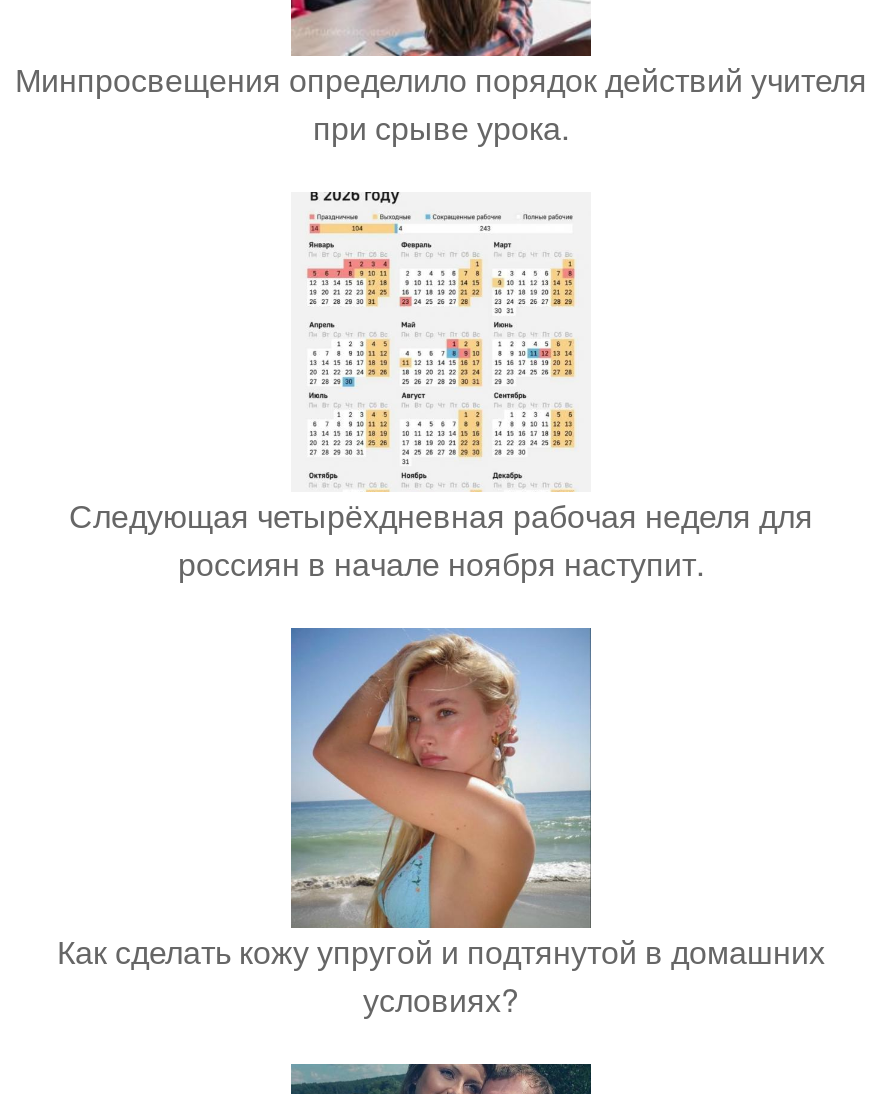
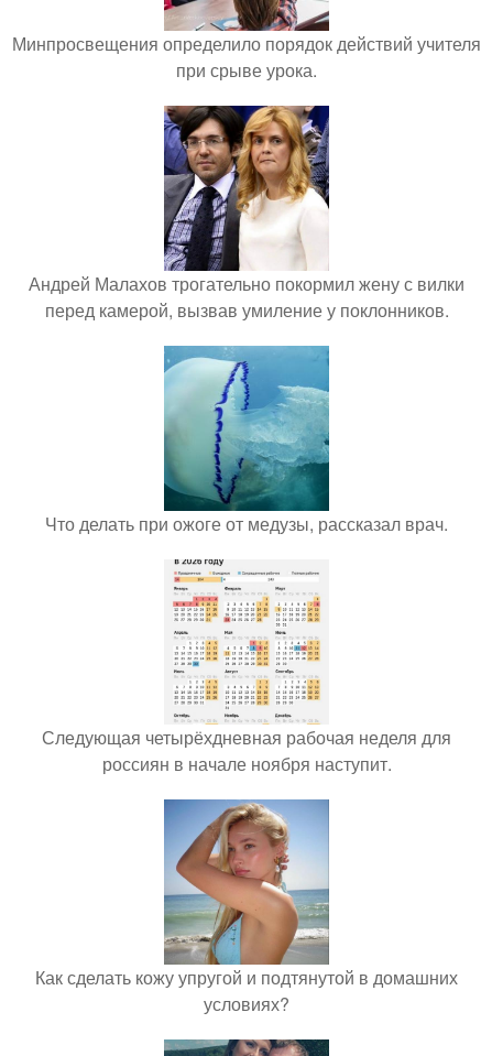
none -> [29,105,464,323] [image] | Андрей Малахов трогательно покормил жену с вилки | перед камерой, вызвав умиление у поклонников.
none -> [45,346,448,536] [image] | Что делать при ожоге от медузы, рассказал врач.

